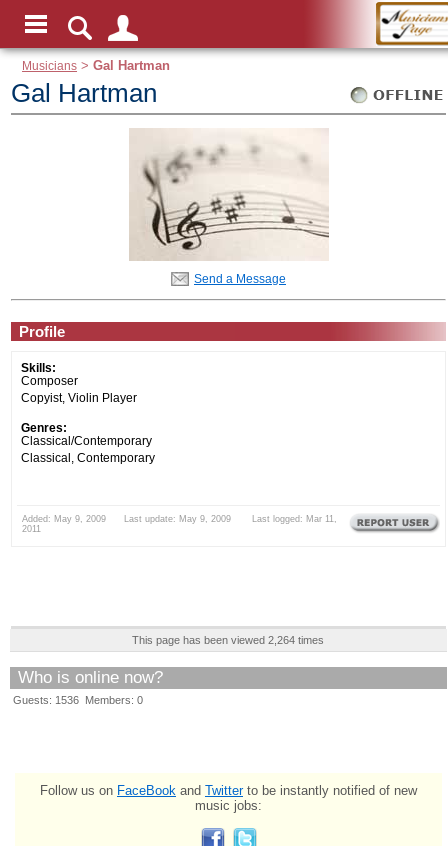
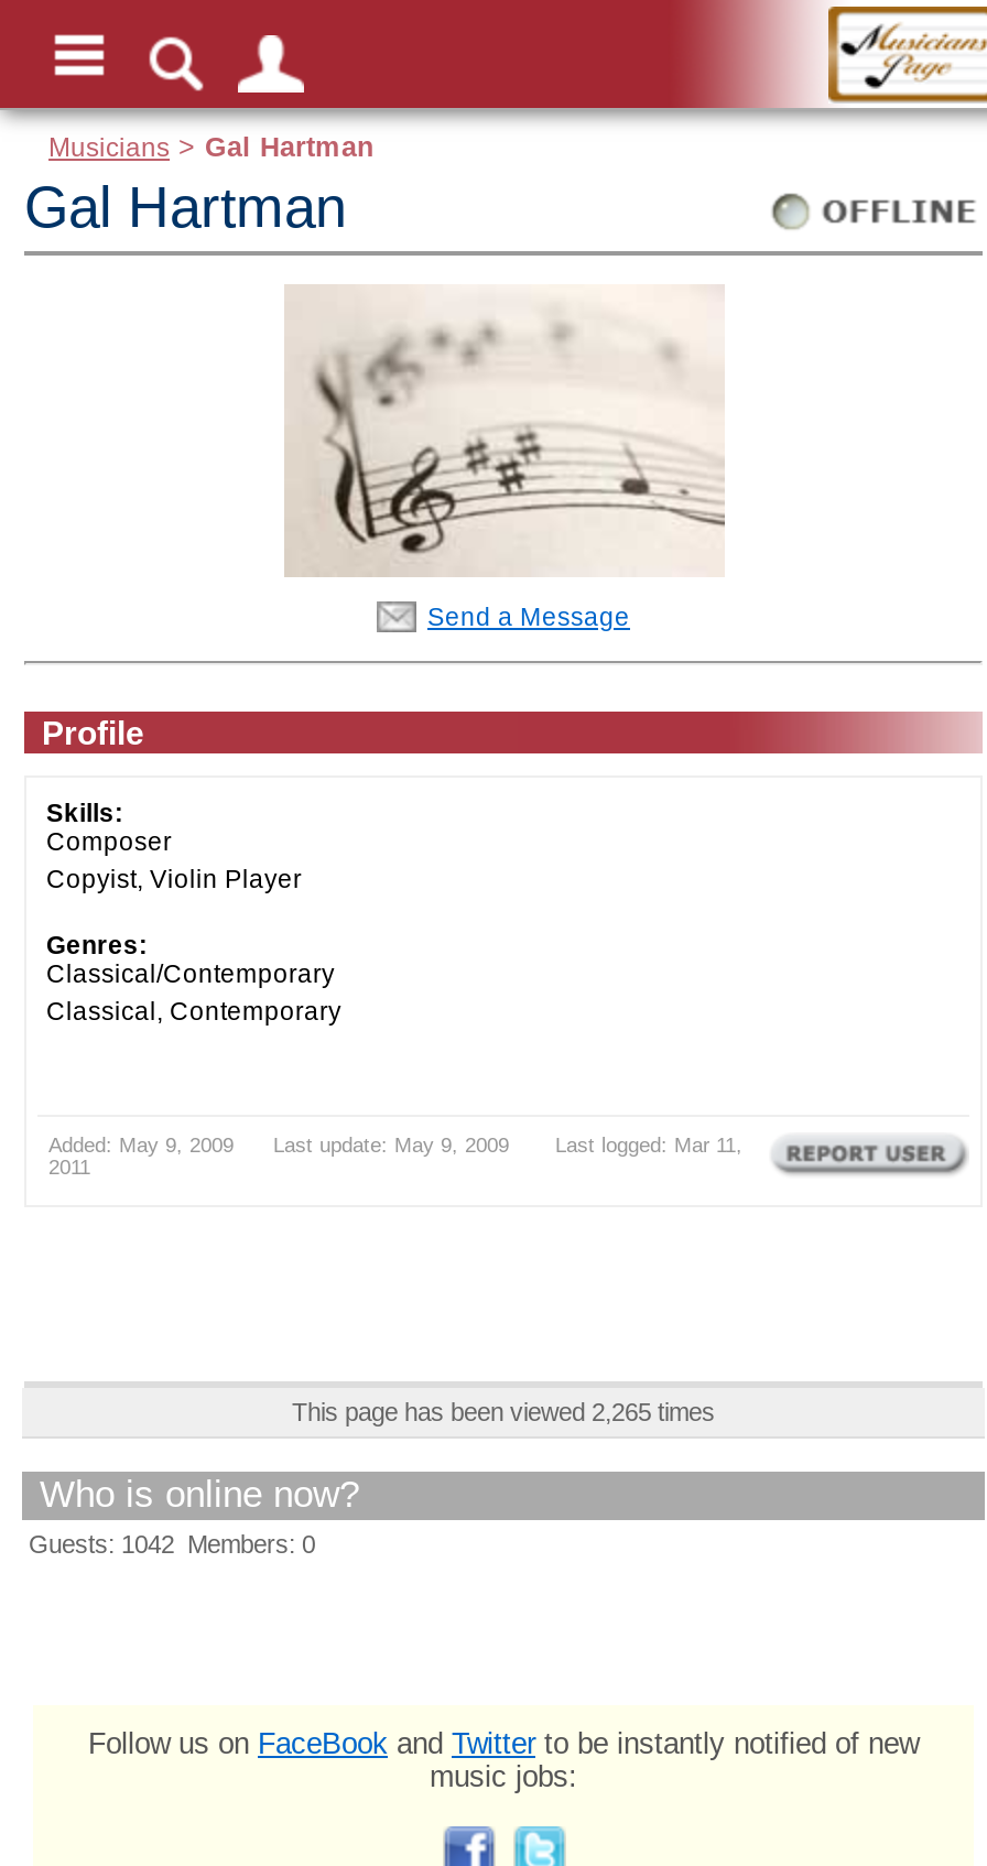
[132,634,324,646] This page has been viewed 2,264 times -> [292,1399,715,1425] This page has been viewed 2,265 times
[13,694,143,706] Guests: 1536 Members: 0 -> [29,1531,315,1557] Guests: 1042 Members: 0

